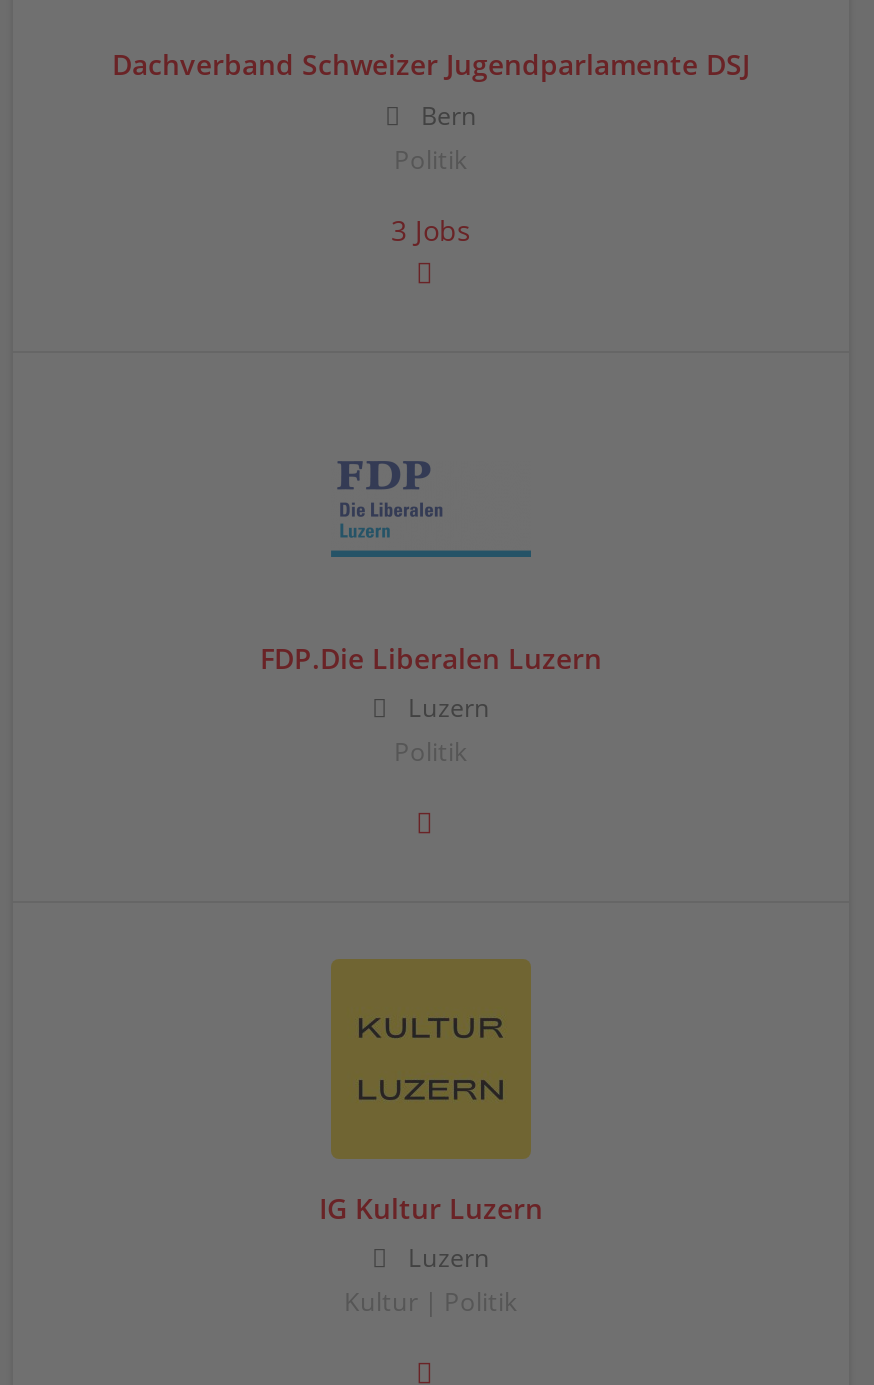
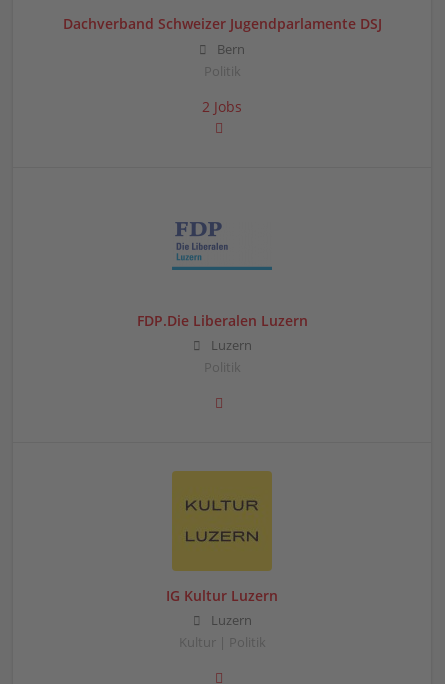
[391,210,471,248] 3 Jobs -> [202,97,242,116] 2 Jobs

